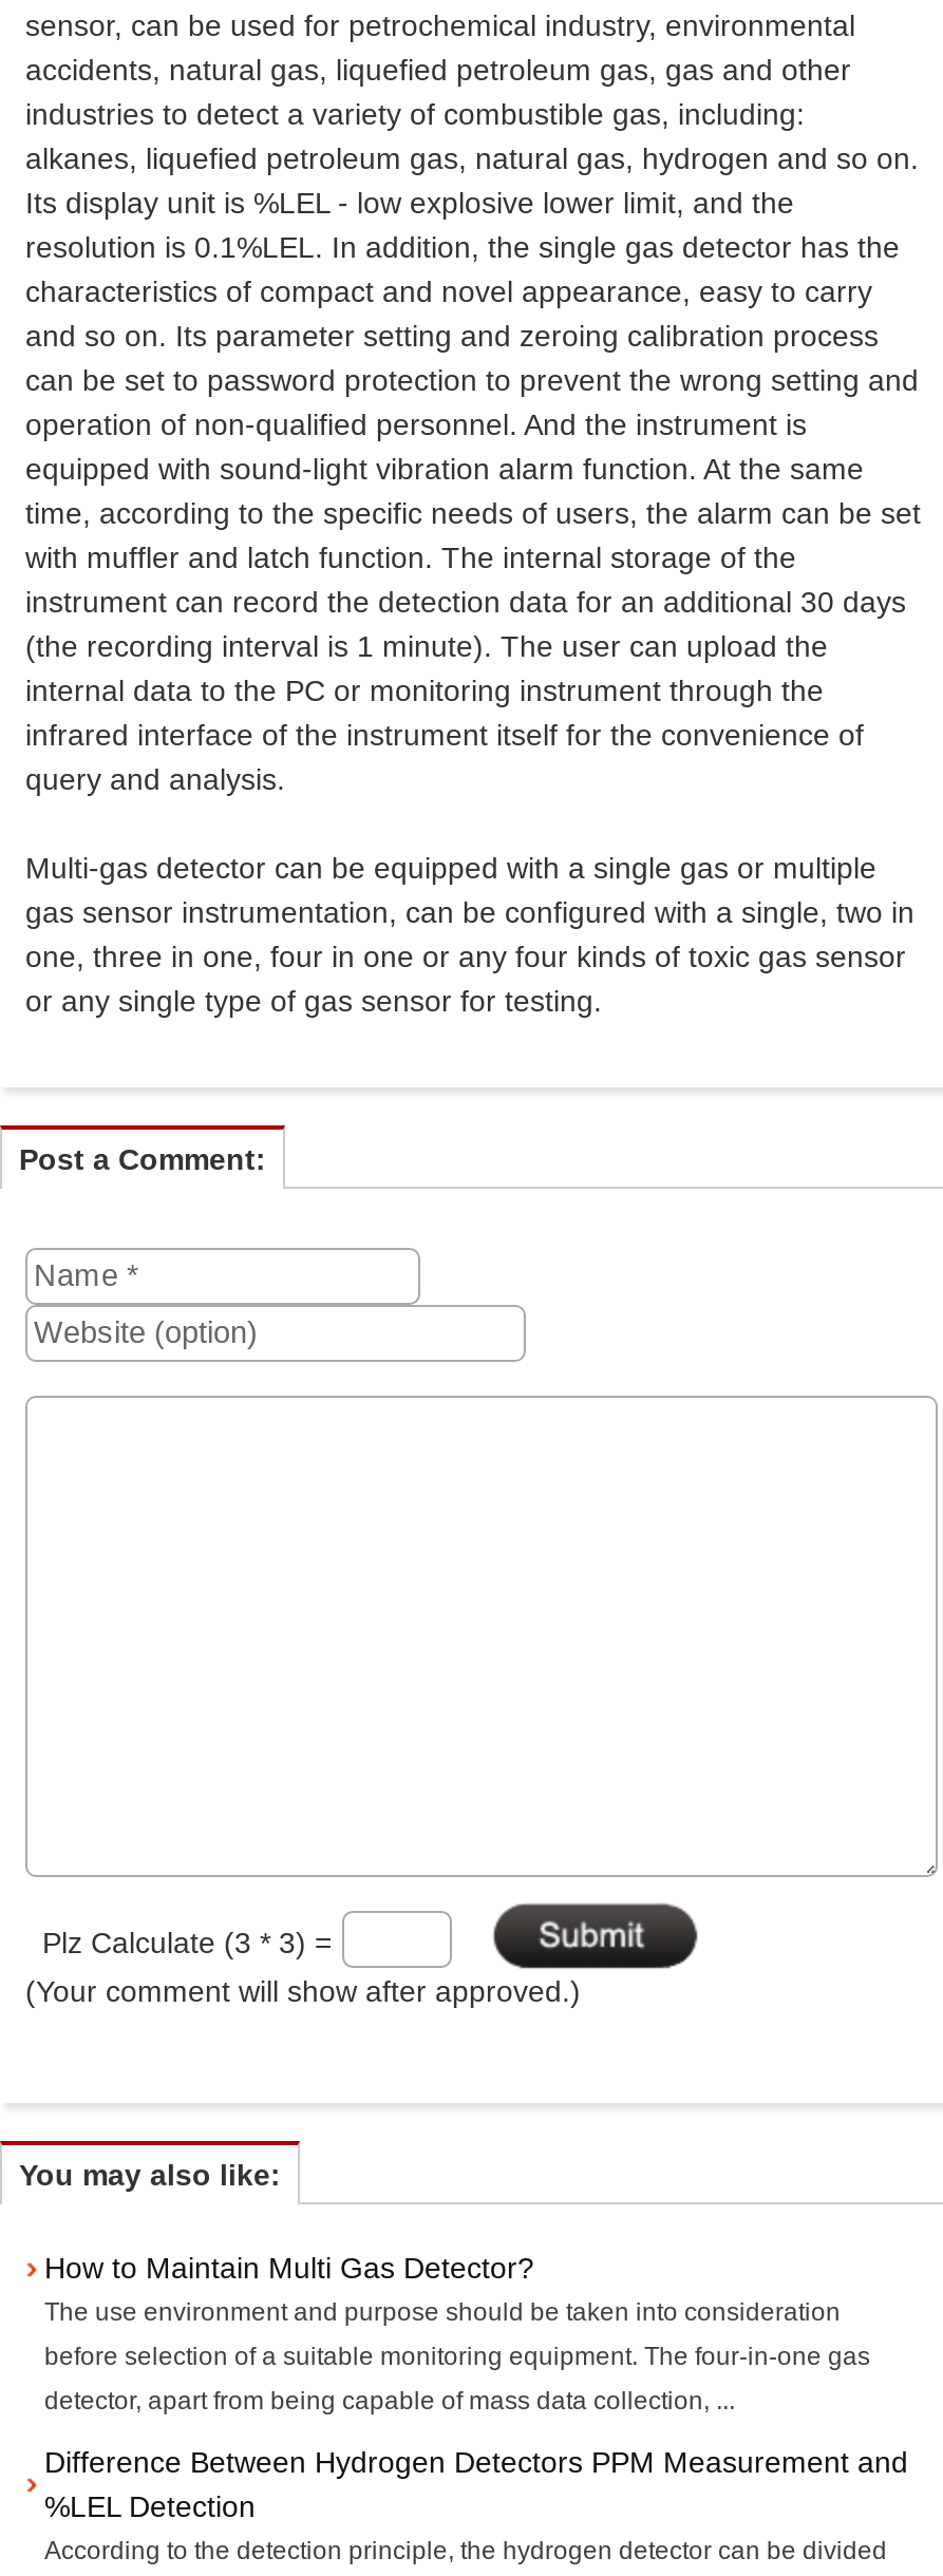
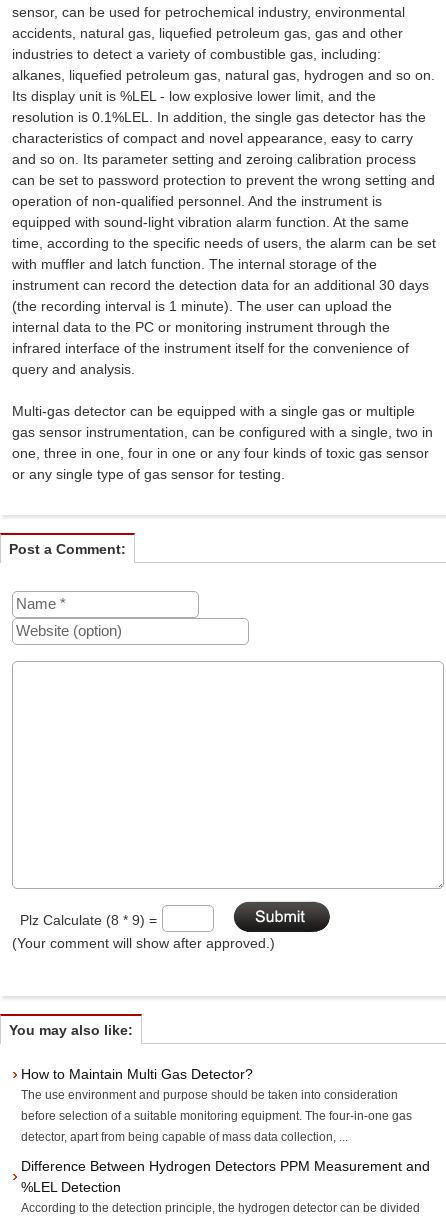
[42,1926,332,1959] Plz Calculate (3 * 3) = -> [20,912,157,928] Plz Calculate (8 * 9) =

